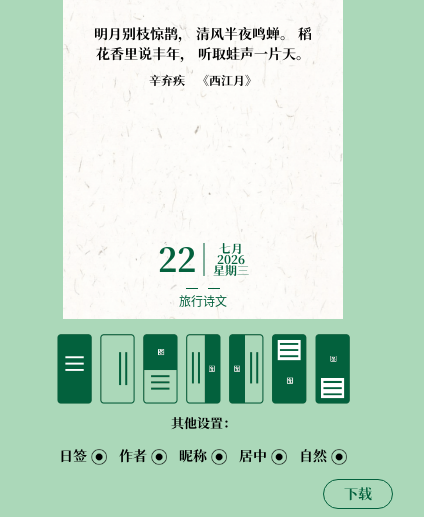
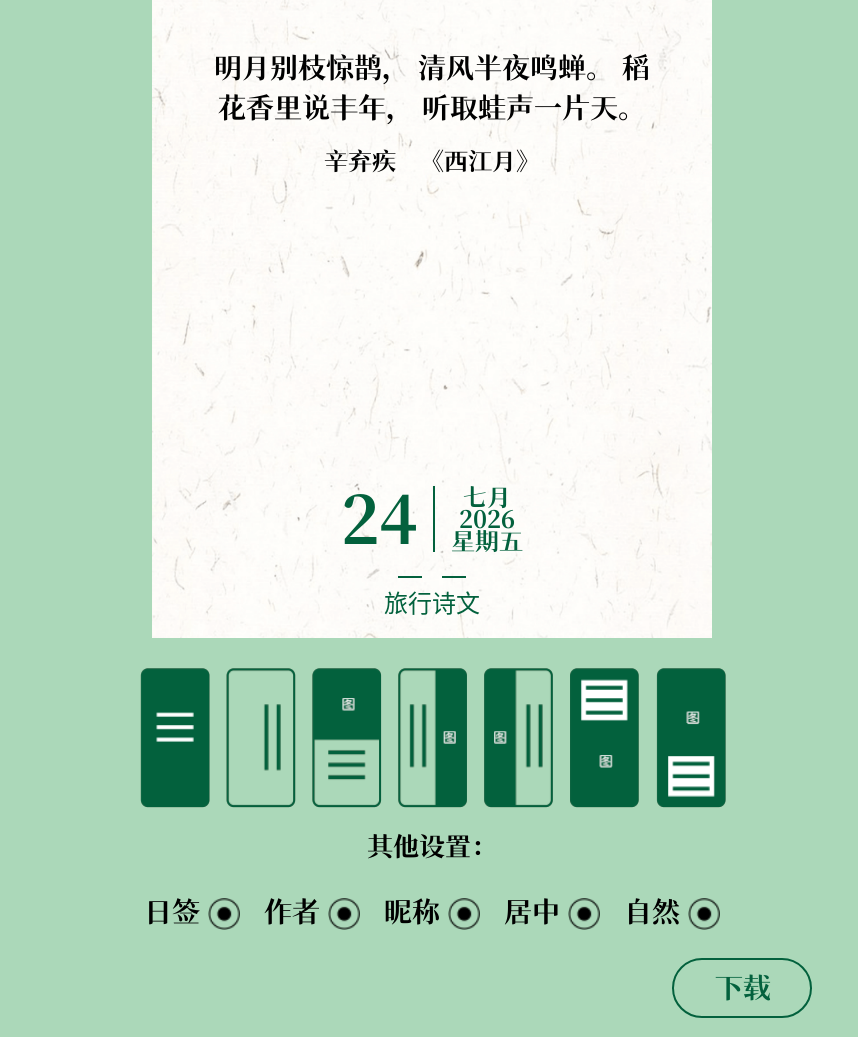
[157,243,195,276] 22 -> [341,486,417,552] 24
[212,264,248,276] 星期三 -> [451,528,523,552] 星期五

